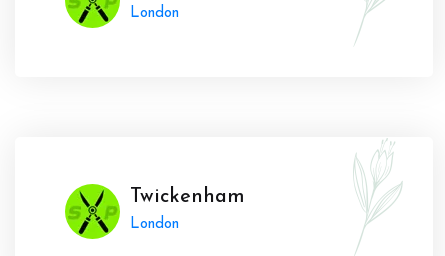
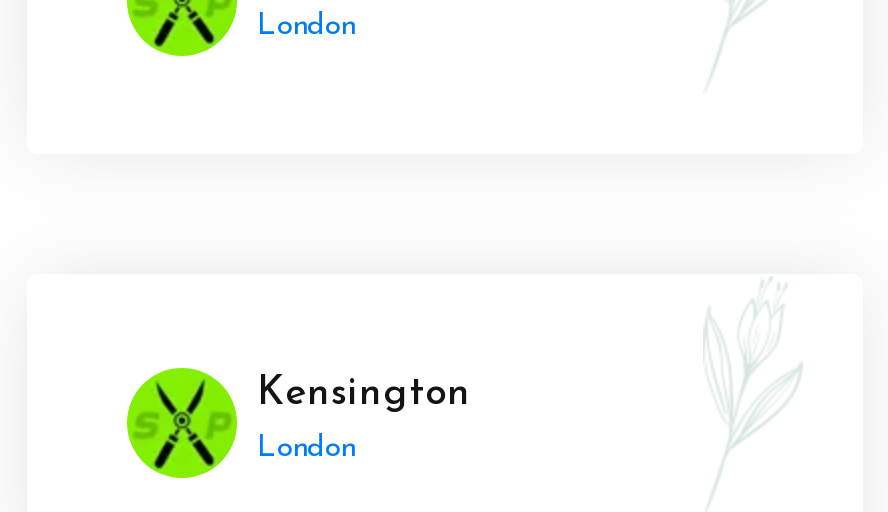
[130,187,245,207] Twickenham -> [257,374,471,414] Kensington

